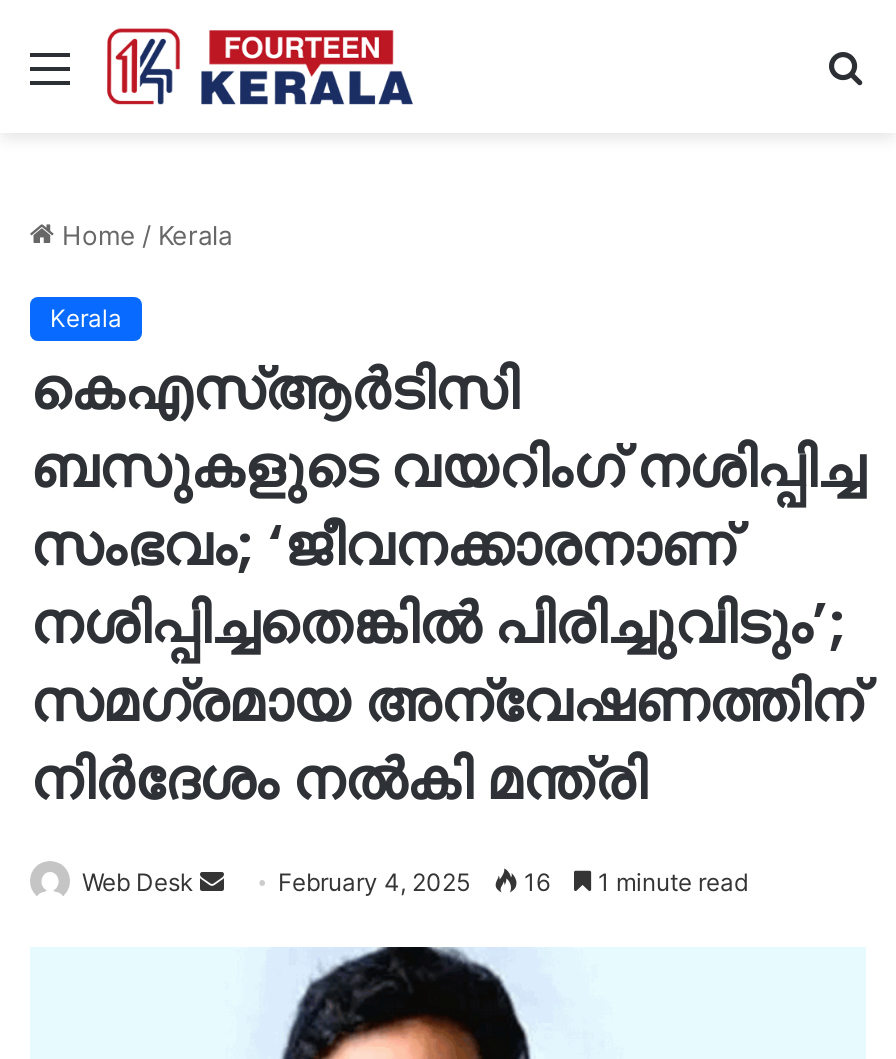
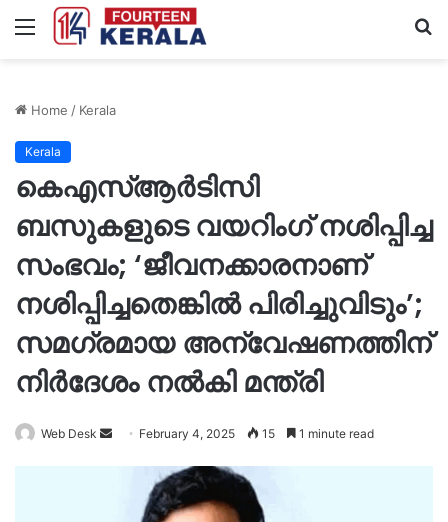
[518,868,550,898] 16 -> [259,426,275,441] 15

